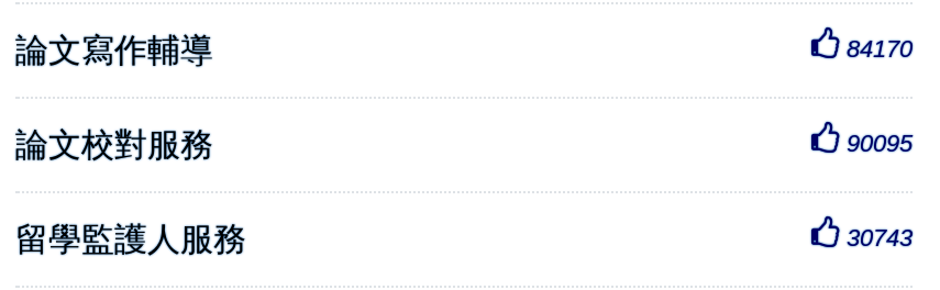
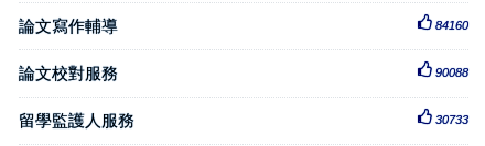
[840,35,913,62] 84170 -> [432,19,468,32] 84160
[840,130,913,156] 90095 -> [432,66,468,79] 90088
[840,224,913,250] 30743 -> [432,113,468,126] 30733

